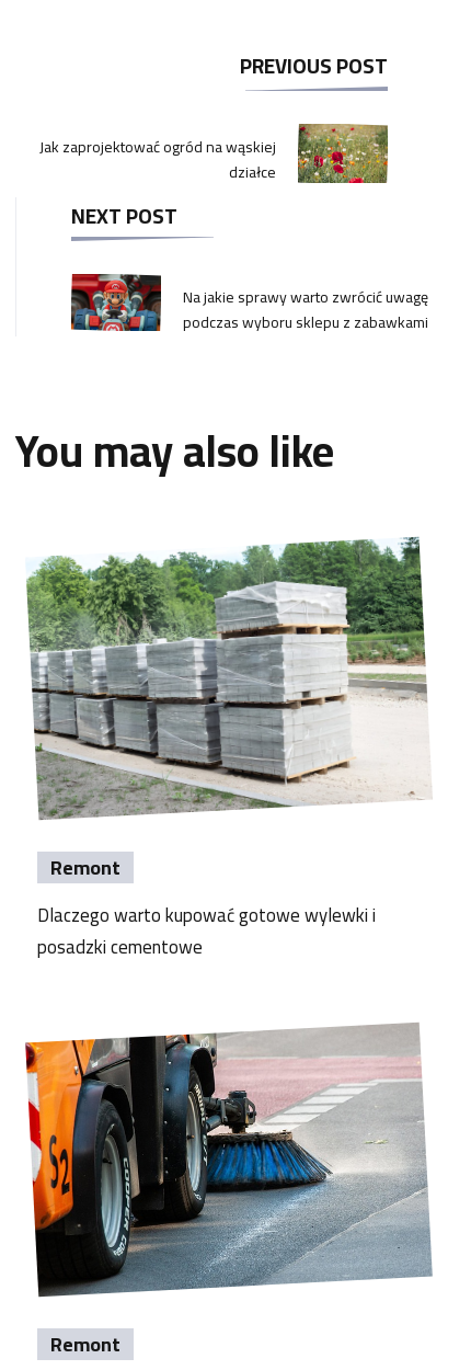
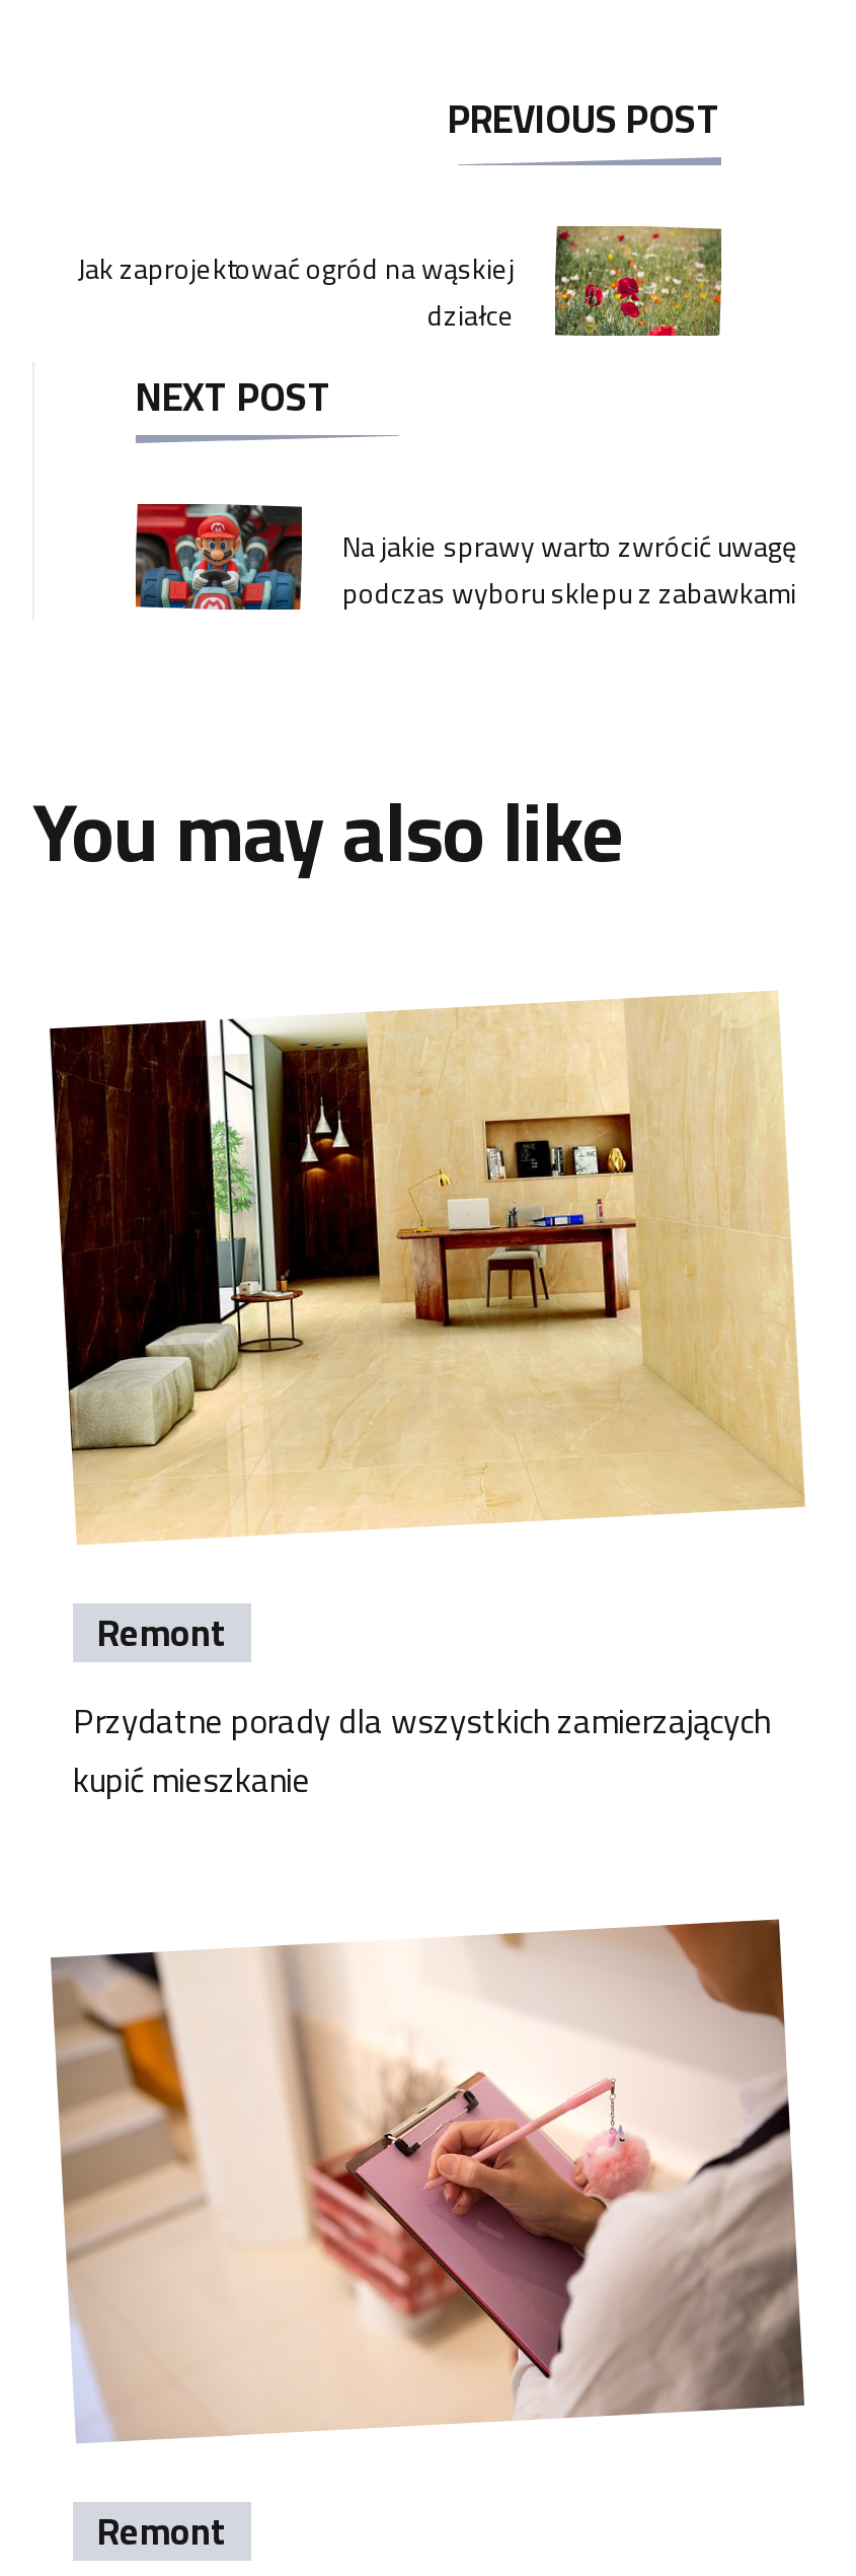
[25,536,432,821] [image] -> [47,991,806,1545] [image]
[37,898,376,964] Dlaczego warto kupować gotowe wylewki i | posadzki cementowe -> [73,1688,770,1812] Przydatne porady dla wszystkich zamierzających | kupić mieszkanie
[25,1023,430,1298] [image] -> [51,1918,804,2441] [image]

